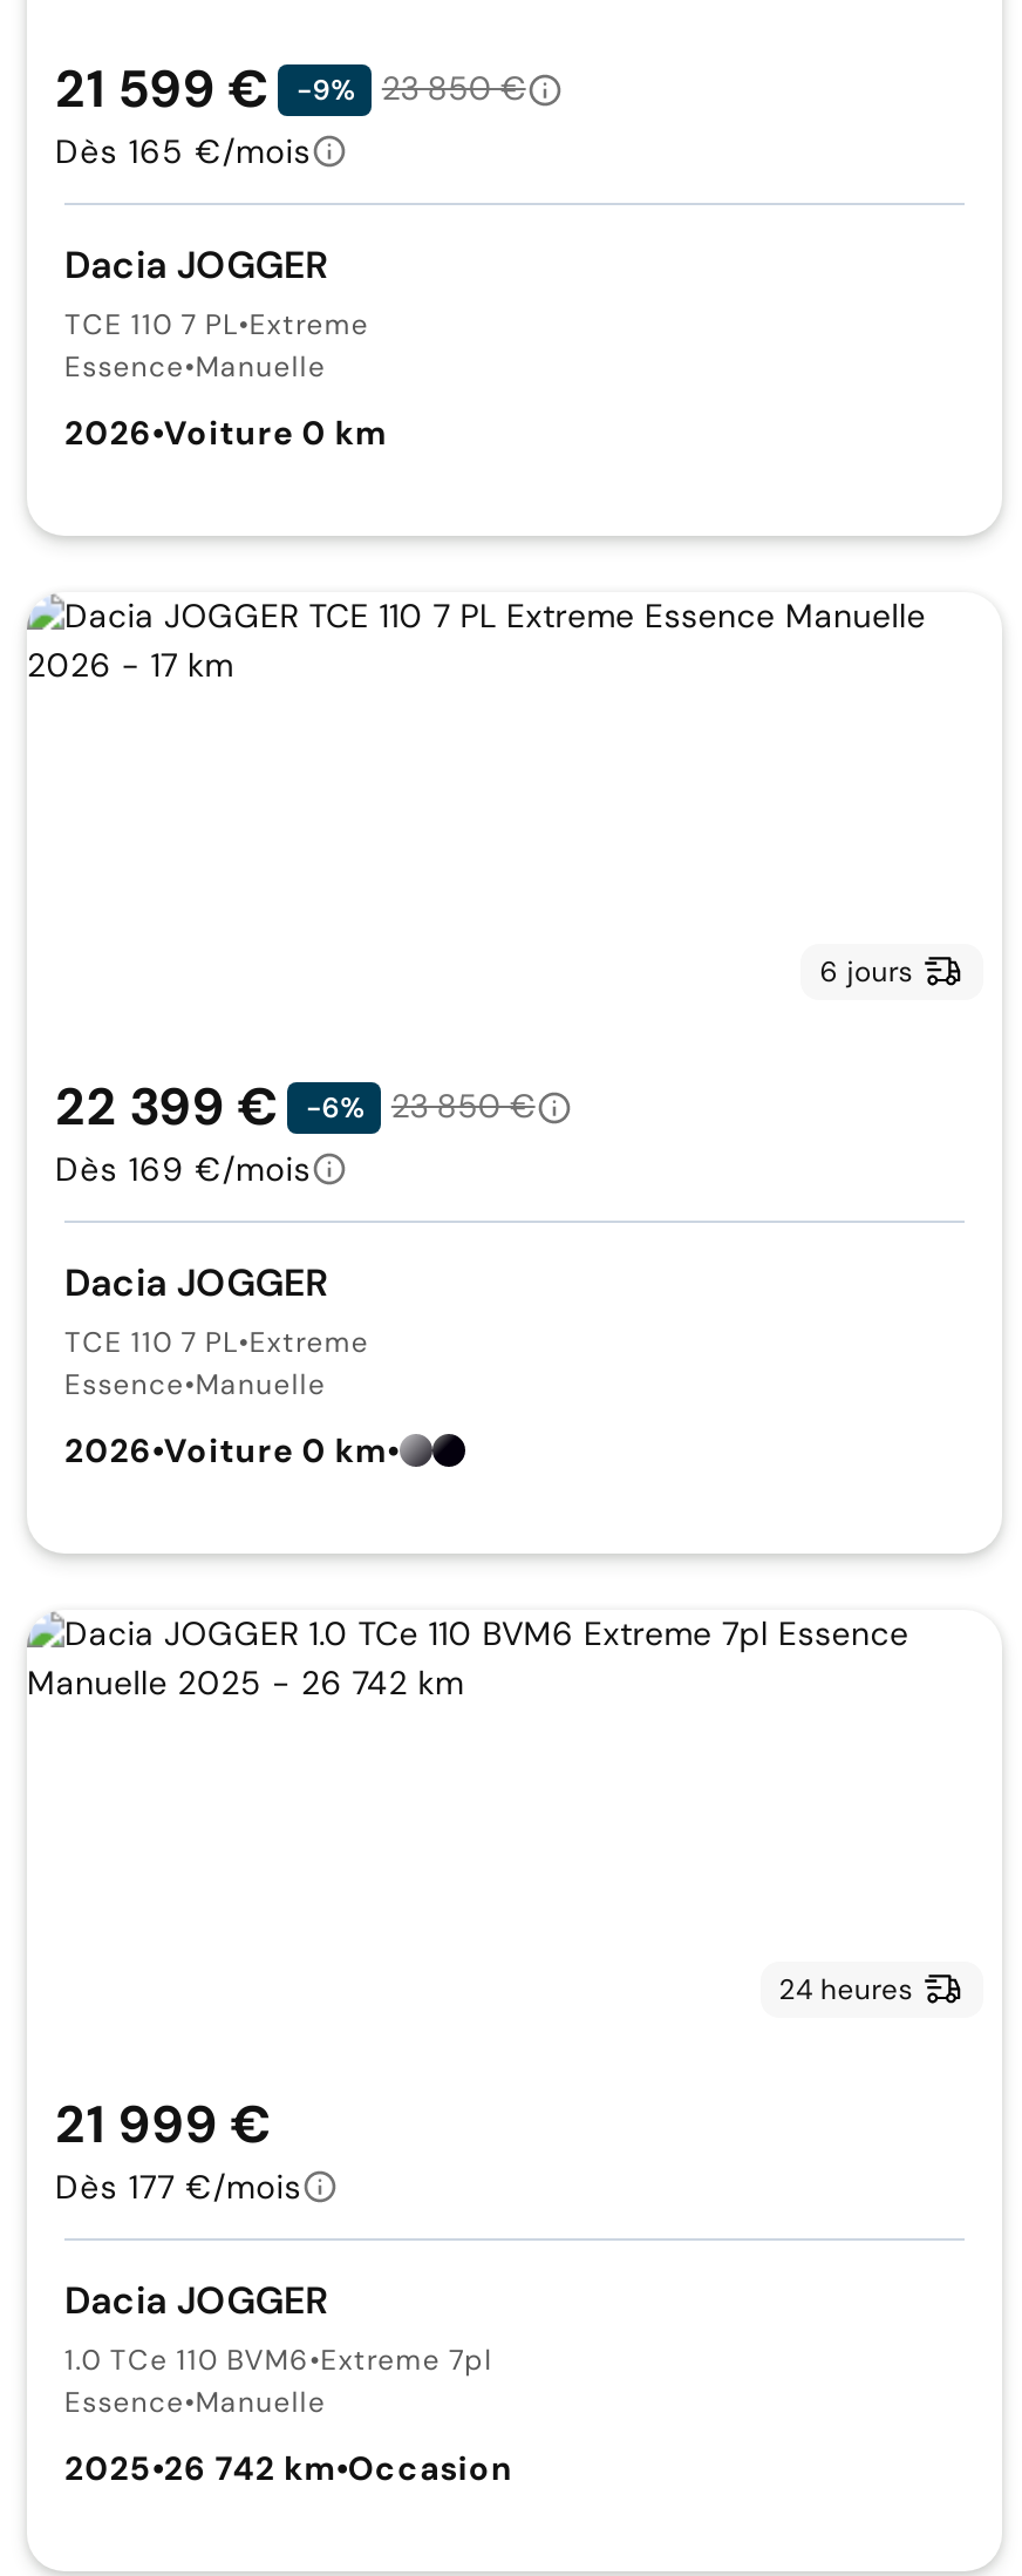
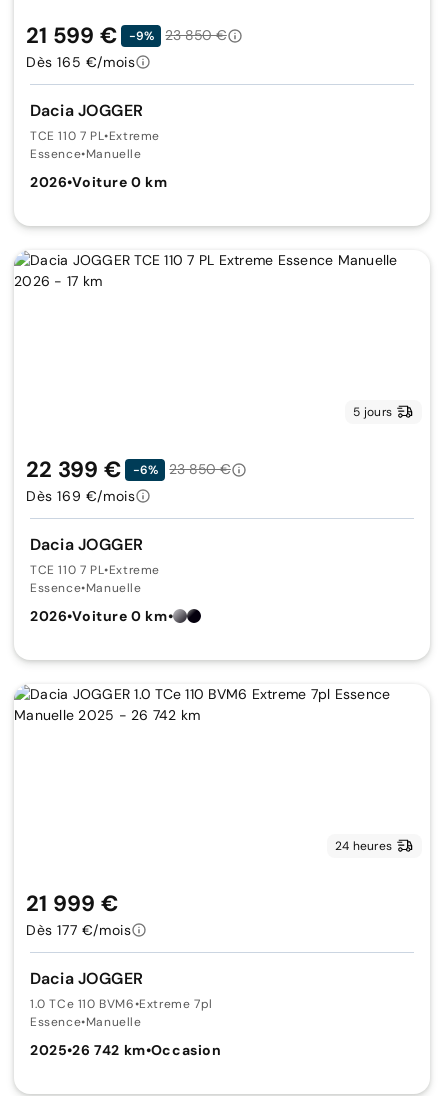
[820,953,913,990] 6 jours -> [353,404,392,420] 5 jours

